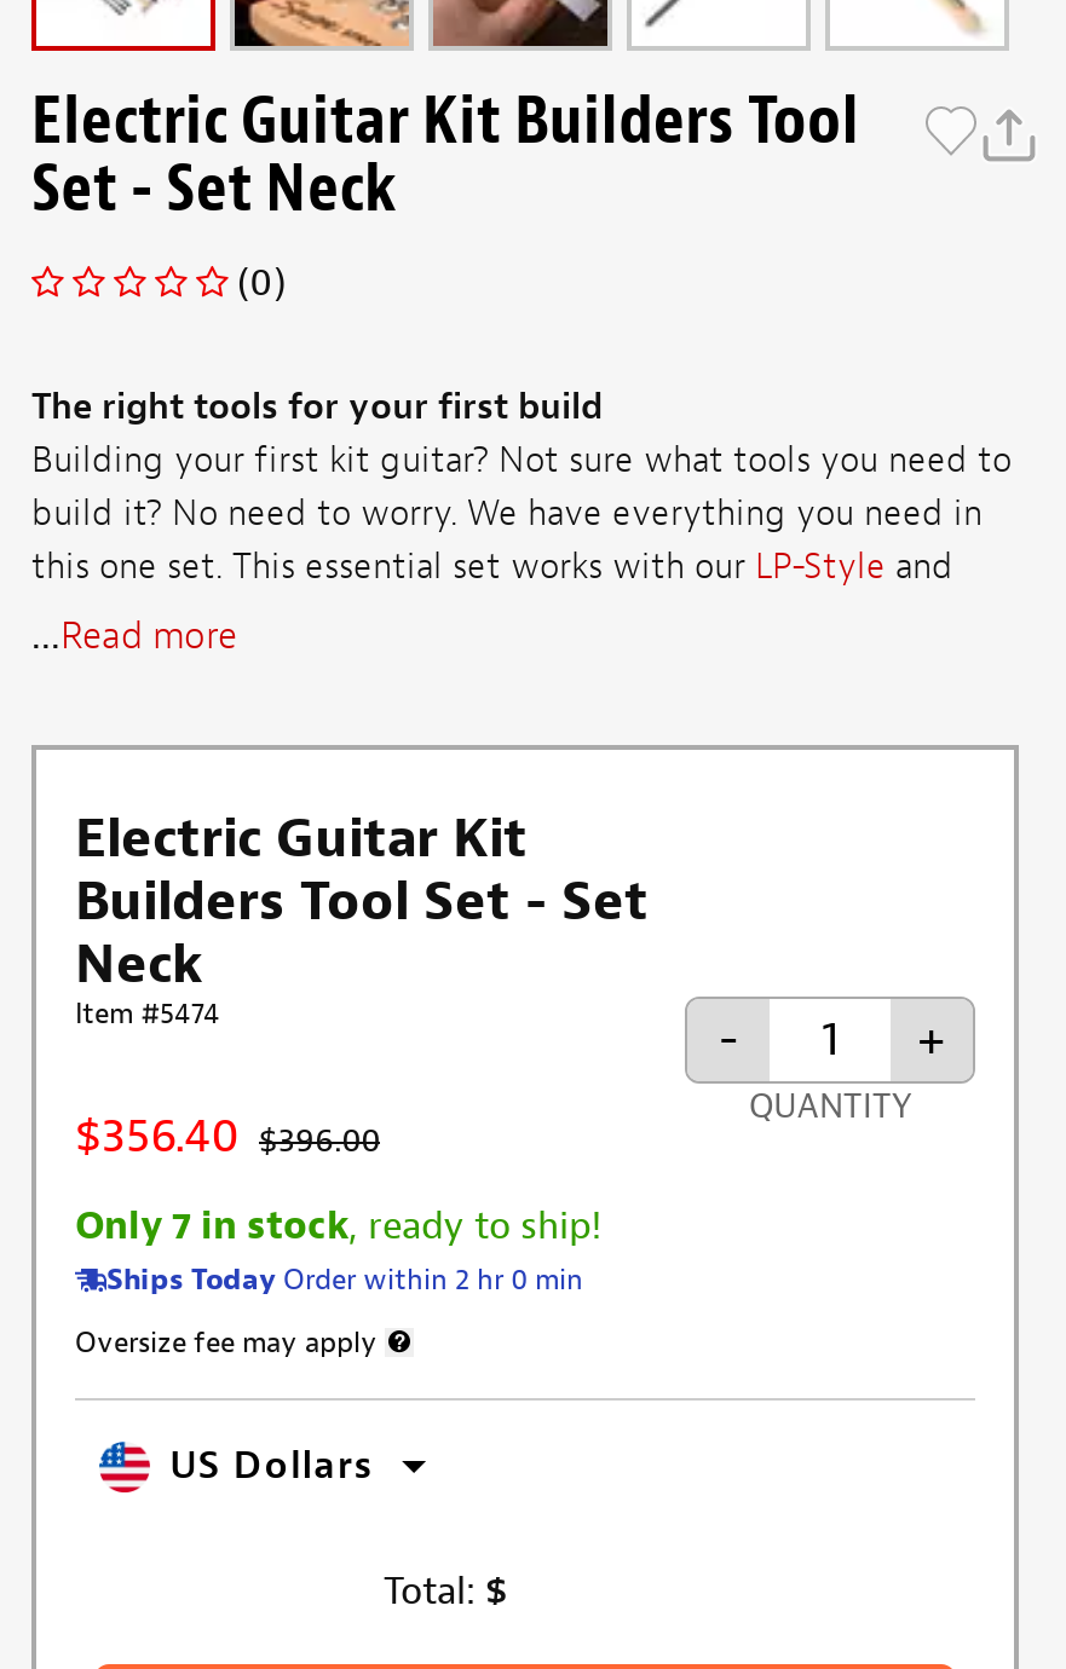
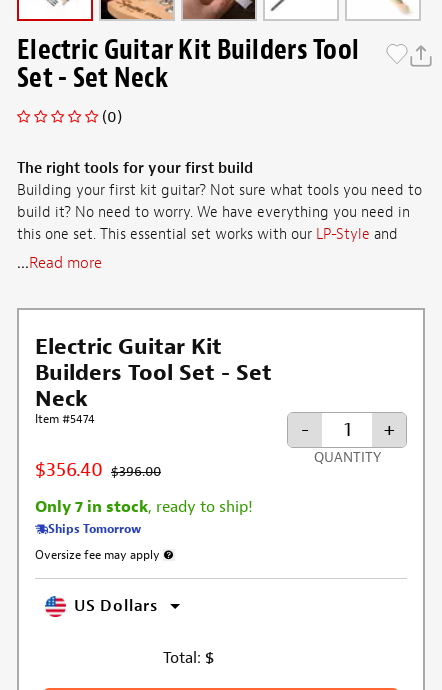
[106,1260,583,1298] Ships Today Order within 2 hr 0 min -> [48,521,141,537] Ships Tomorrow

